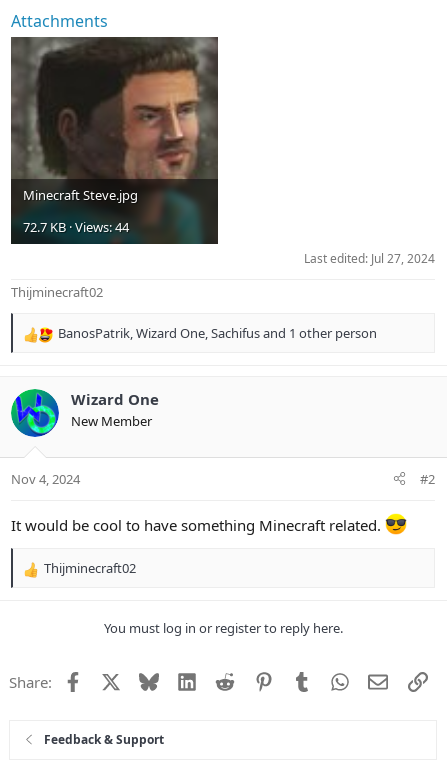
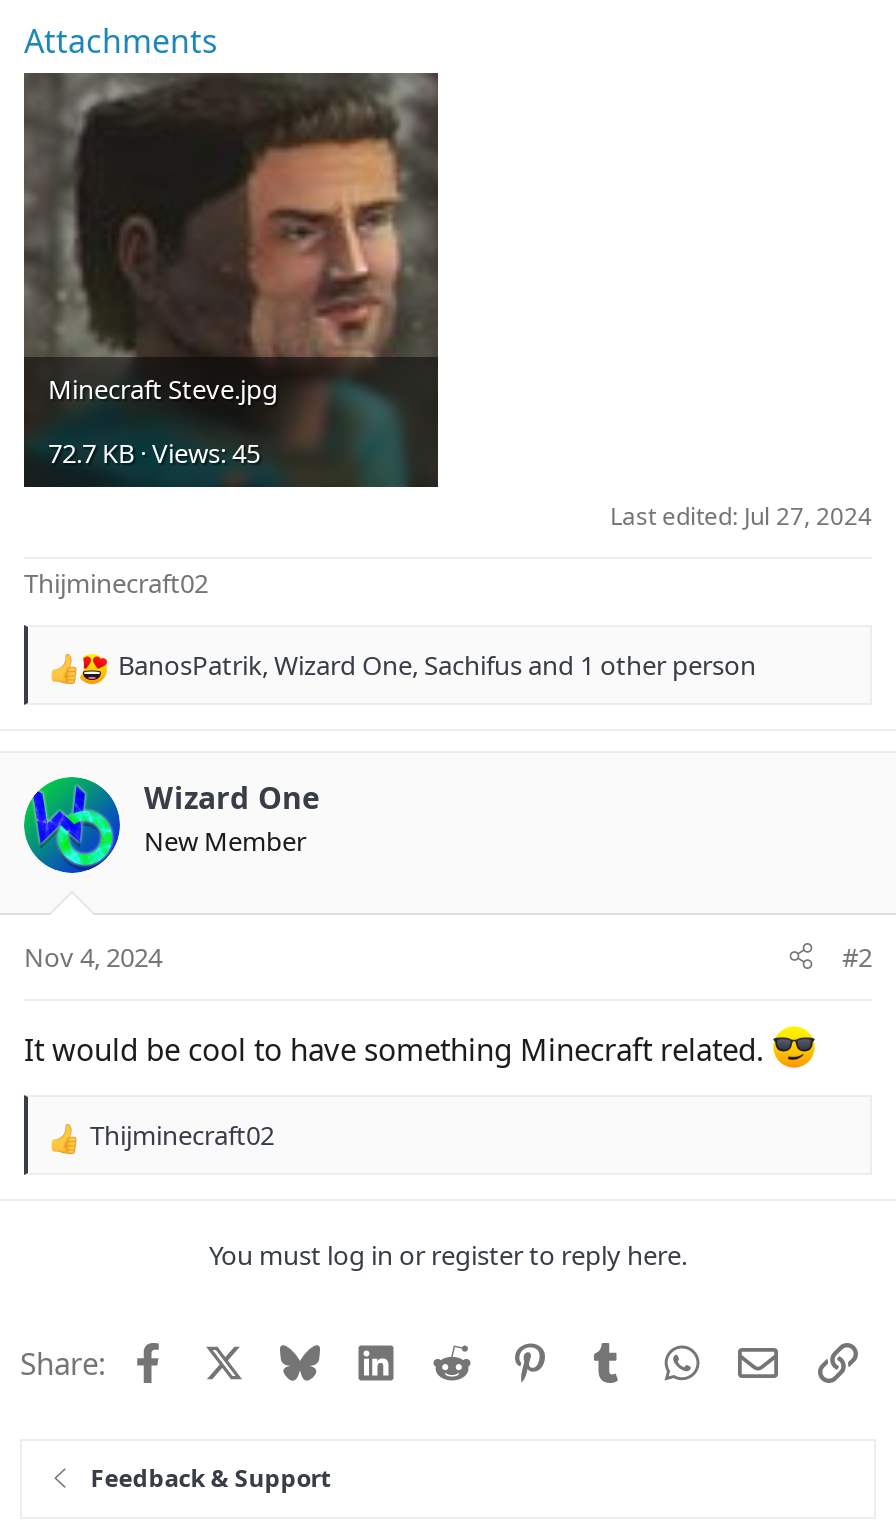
[23,217,129,235] 72.7 KB · Views: 44 -> [48,434,260,470] 72.7 KB · Views: 45

